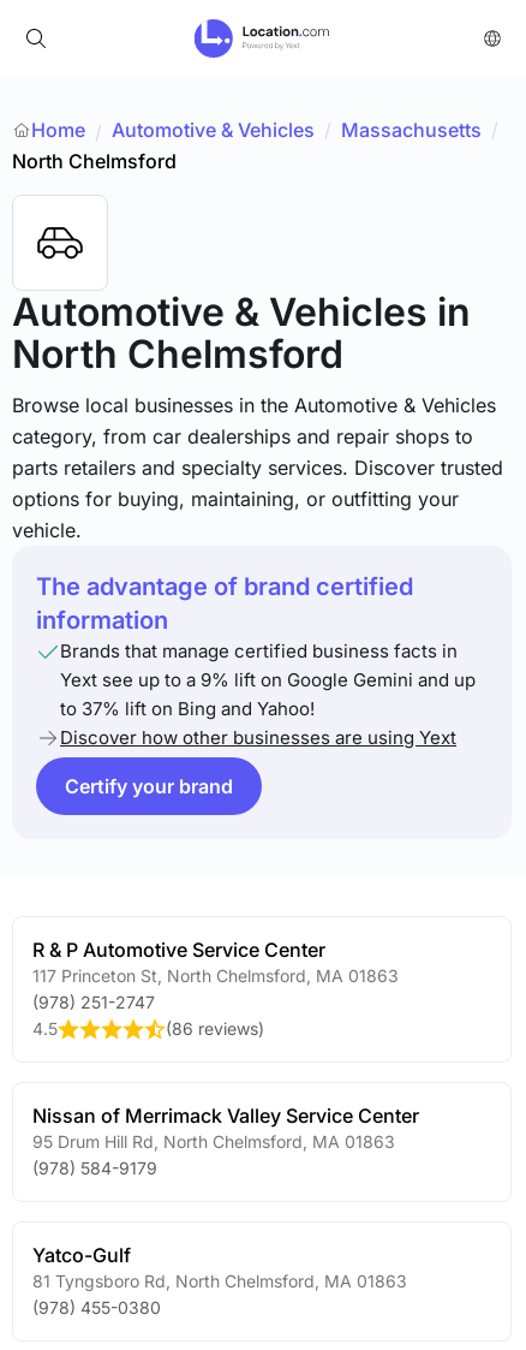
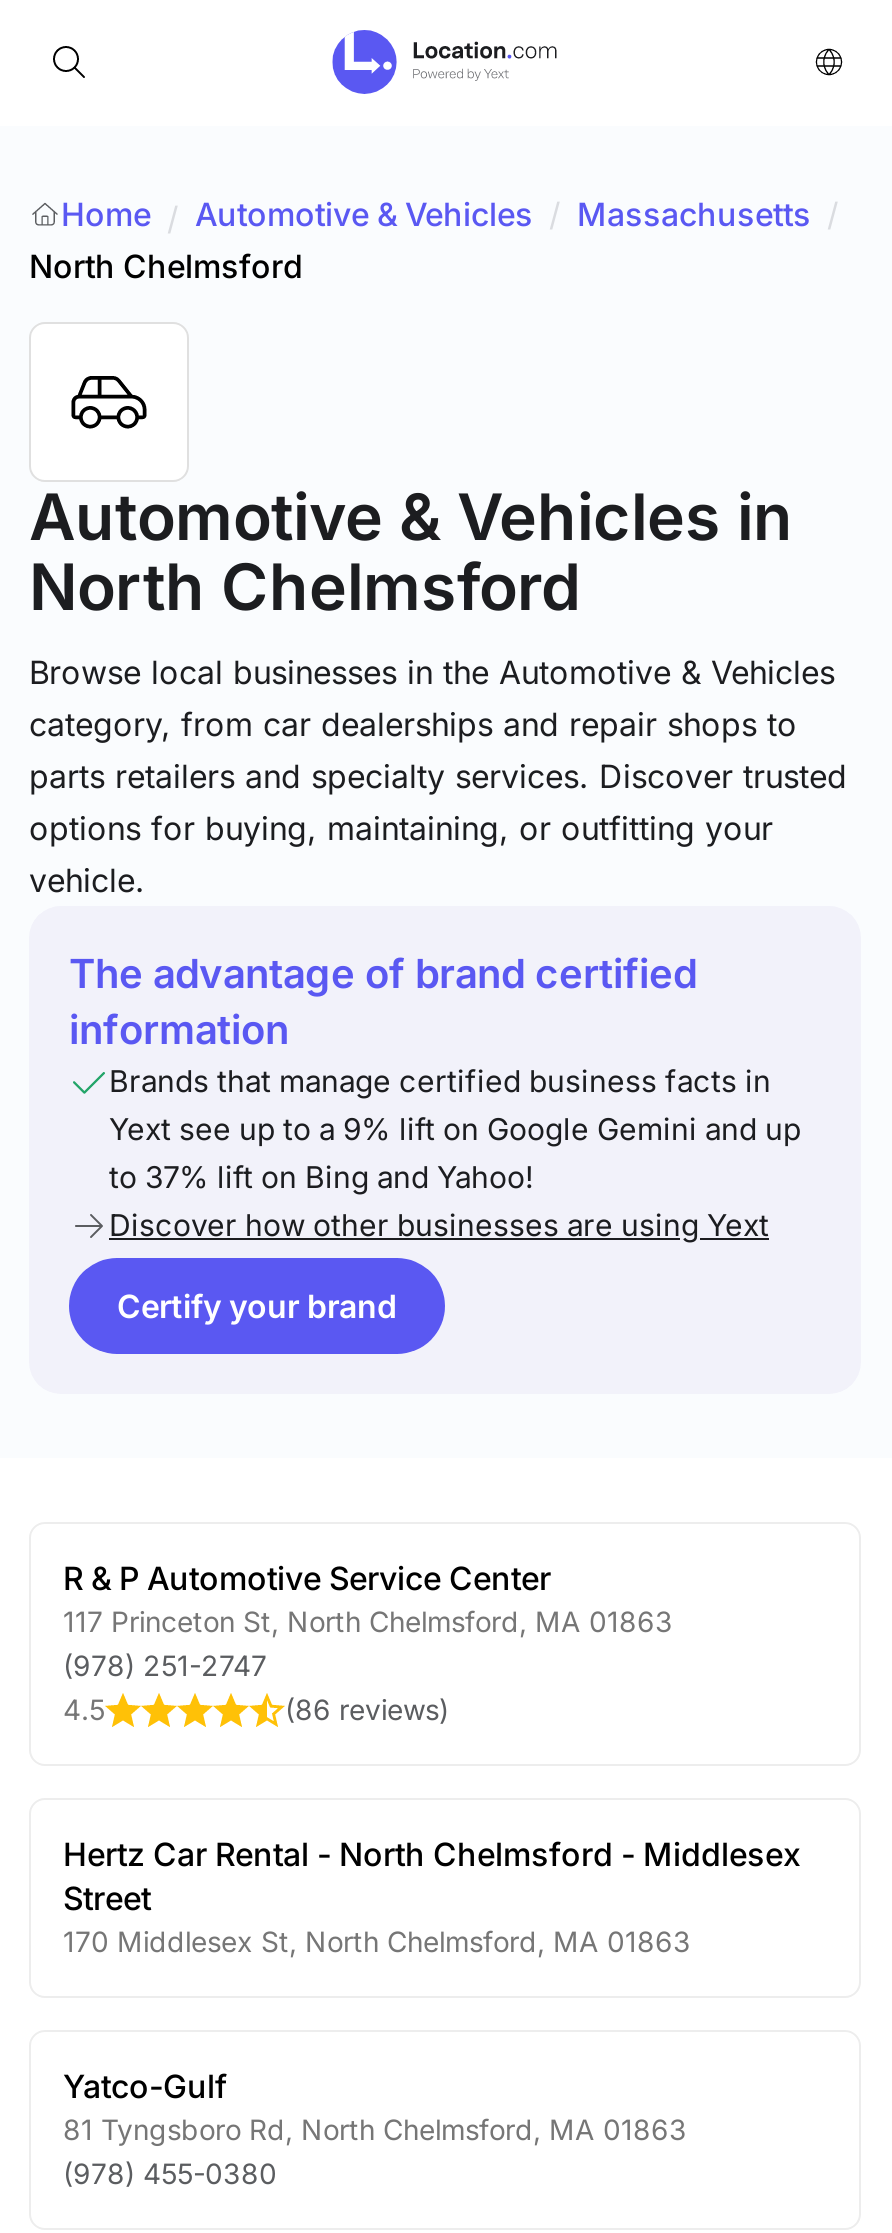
[32,1104,419,1178] Nissan of Merrimack Valley Service Center | 95 Drum Hill Rd, North Chelmsford, MA 01863 | (978) 584-9179 -> [63,1834,801,1958] Hertz Car Rental - North Chelmsford - Middlesex | Street | 170 Middlesex St, North Chelmsford, MA 01863

